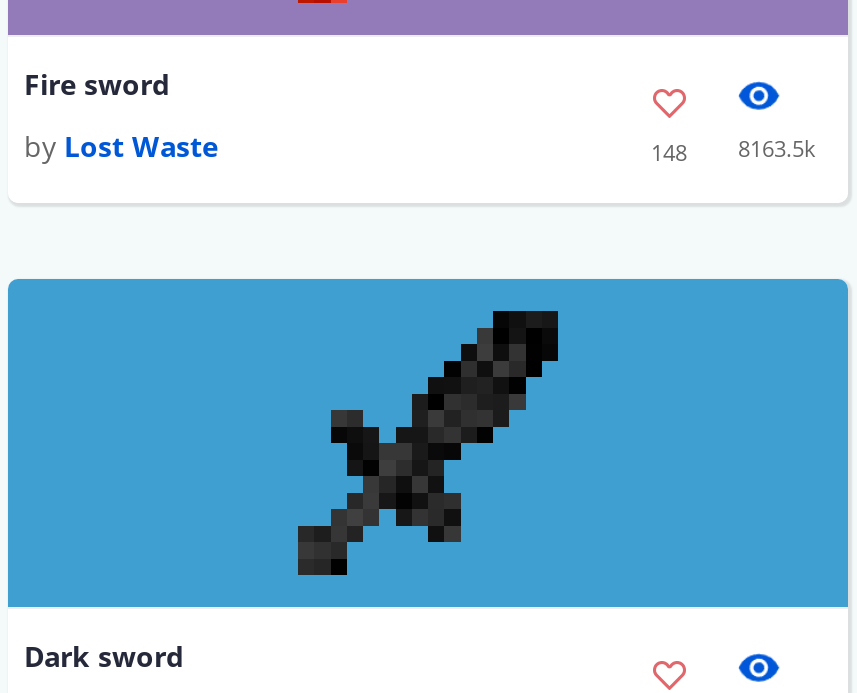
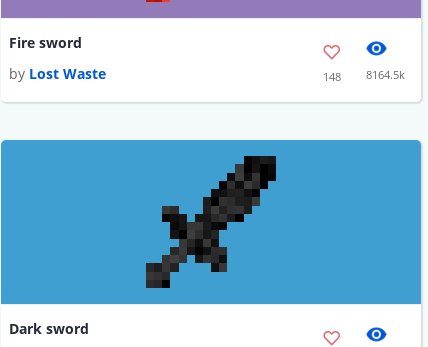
[651,134,816,168] 148 8163.5k -> [322,67,405,84] 148 8164.5k

